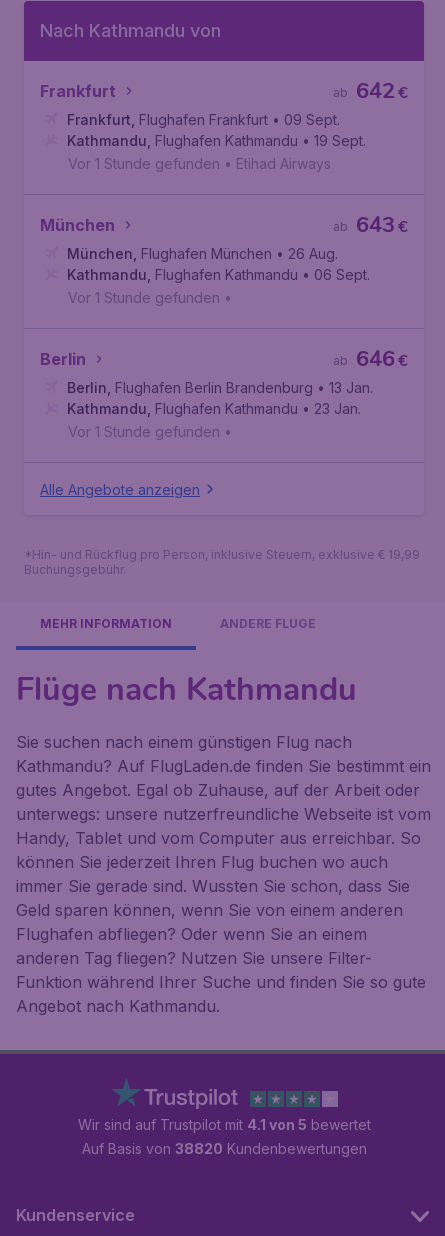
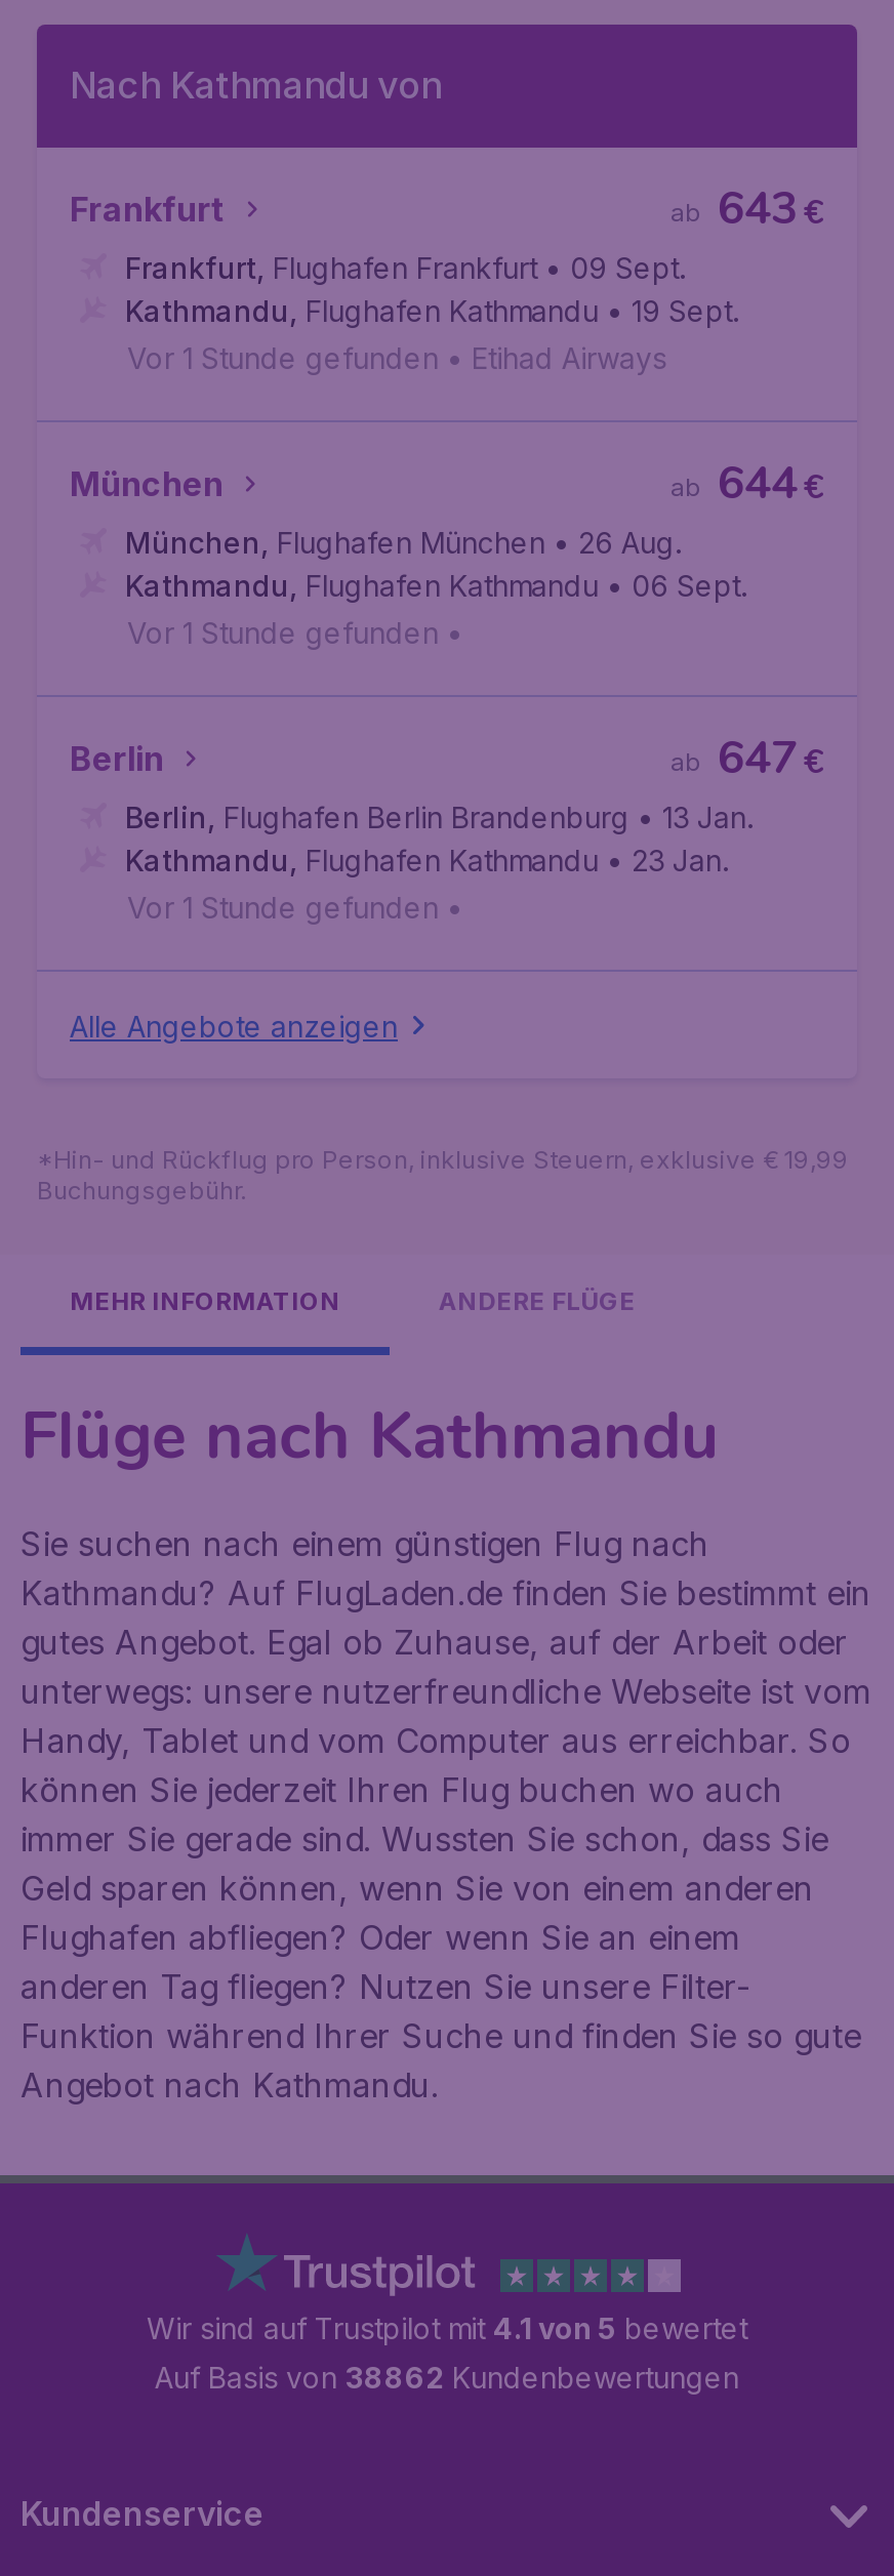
[356,76,395,106] 642 -> [718,178,798,240] 643
[356,210,395,240] 643 -> [718,453,798,515] 644
[356,344,395,374] 646 -> [718,728,798,789] 647
[81,1140,366,1157] Auf Basis von 38820 Kundenbewertungen -> [155,2360,739,2395] Auf Basis von 38862 Kundenbewertungen

